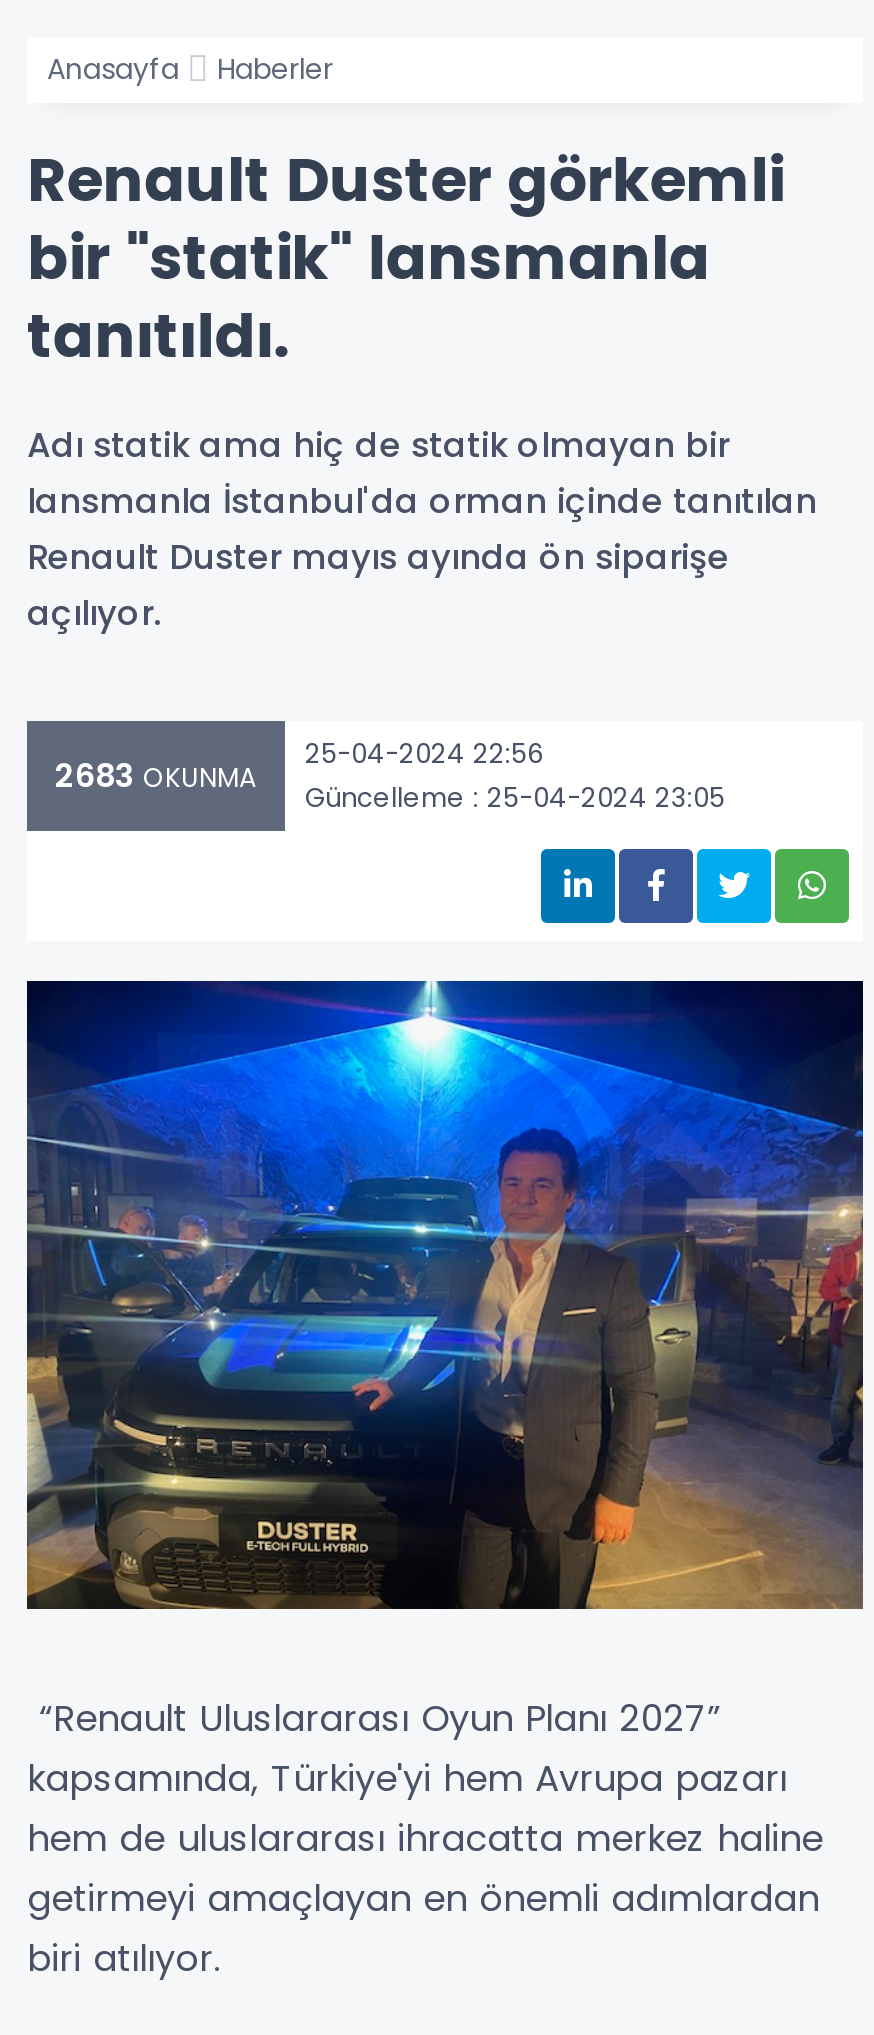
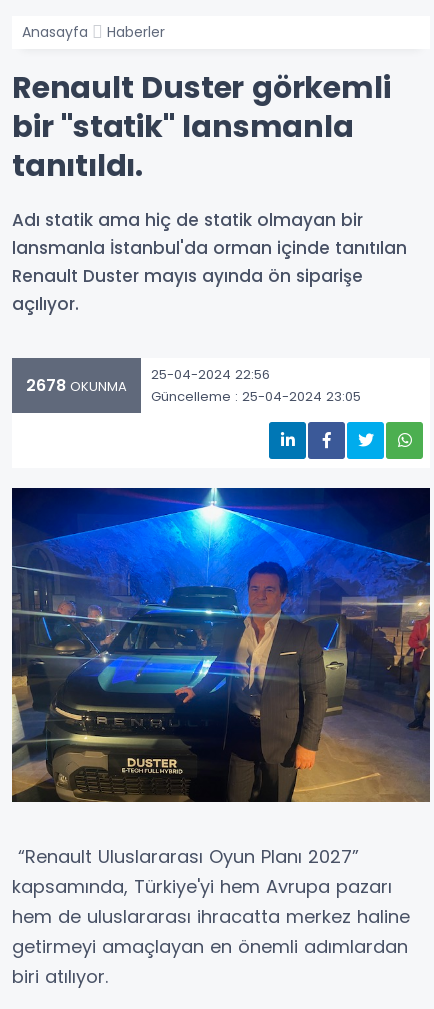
[55,734,725,816] 2683 OKUNMA 25-04-2024 22:56 Güncelleme : 25-04-2024 23:05 -> [26,364,361,405] 2678 OKUNMA 25-04-2024 22:56 Güncelleme : 25-04-2024 23:05

